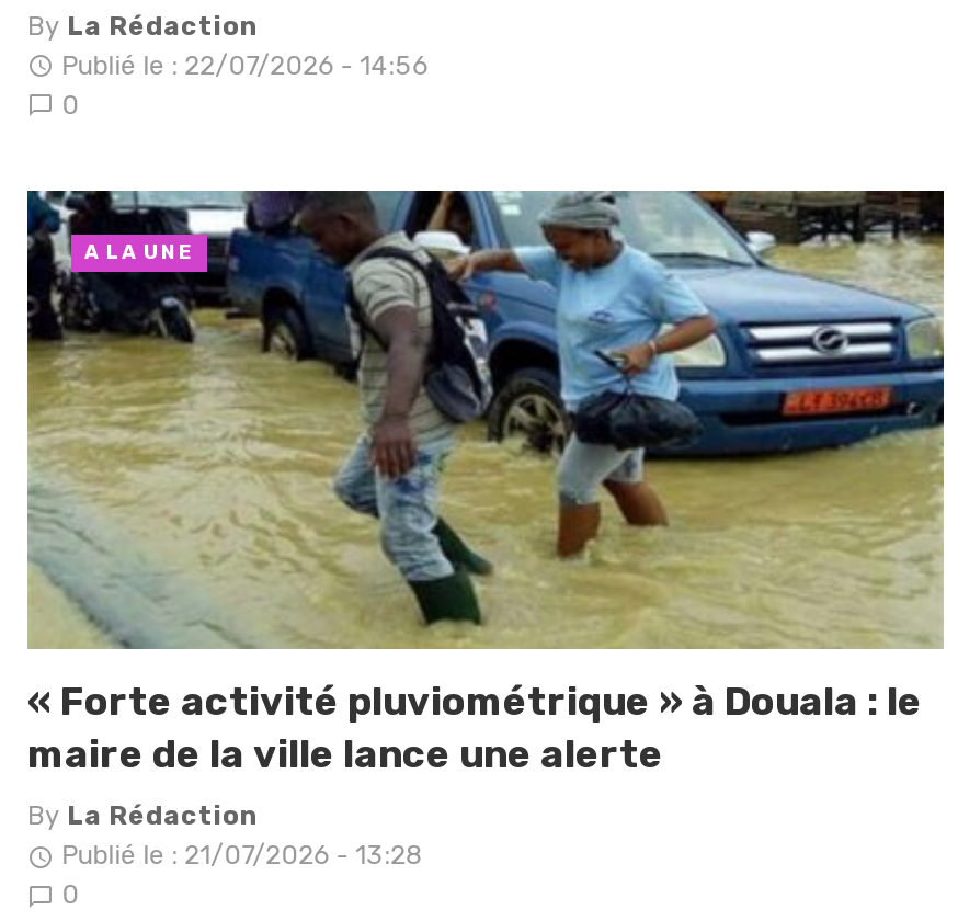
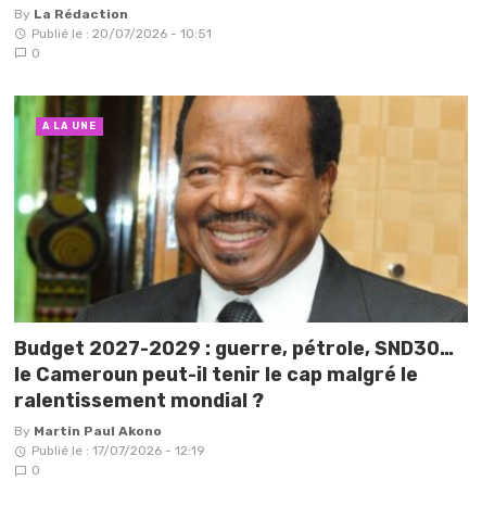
[62,50,428,80] Publié le : 22/07/2026 - 14:56 -> [31,26,211,41] Publié le : 20/07/2026 - 10:51
[25,189,946,775] [image] | « Forte activité pluviométrique » à Douala : le | maire de la ville lance une alerte -> [13,94,468,411] [image] | Budget 2027-2029 : guerre, pétrole, SND30… | le Cameroun peut-il tenir le cap malgré le | ralentissement mondial ?
[27,800,423,870] By La Rédaction | Publié le : 21/07/2026 - 13:28 -> [14,423,205,458] By Martin Paul Akono | Publié le : 17/07/2026 - 12:19

